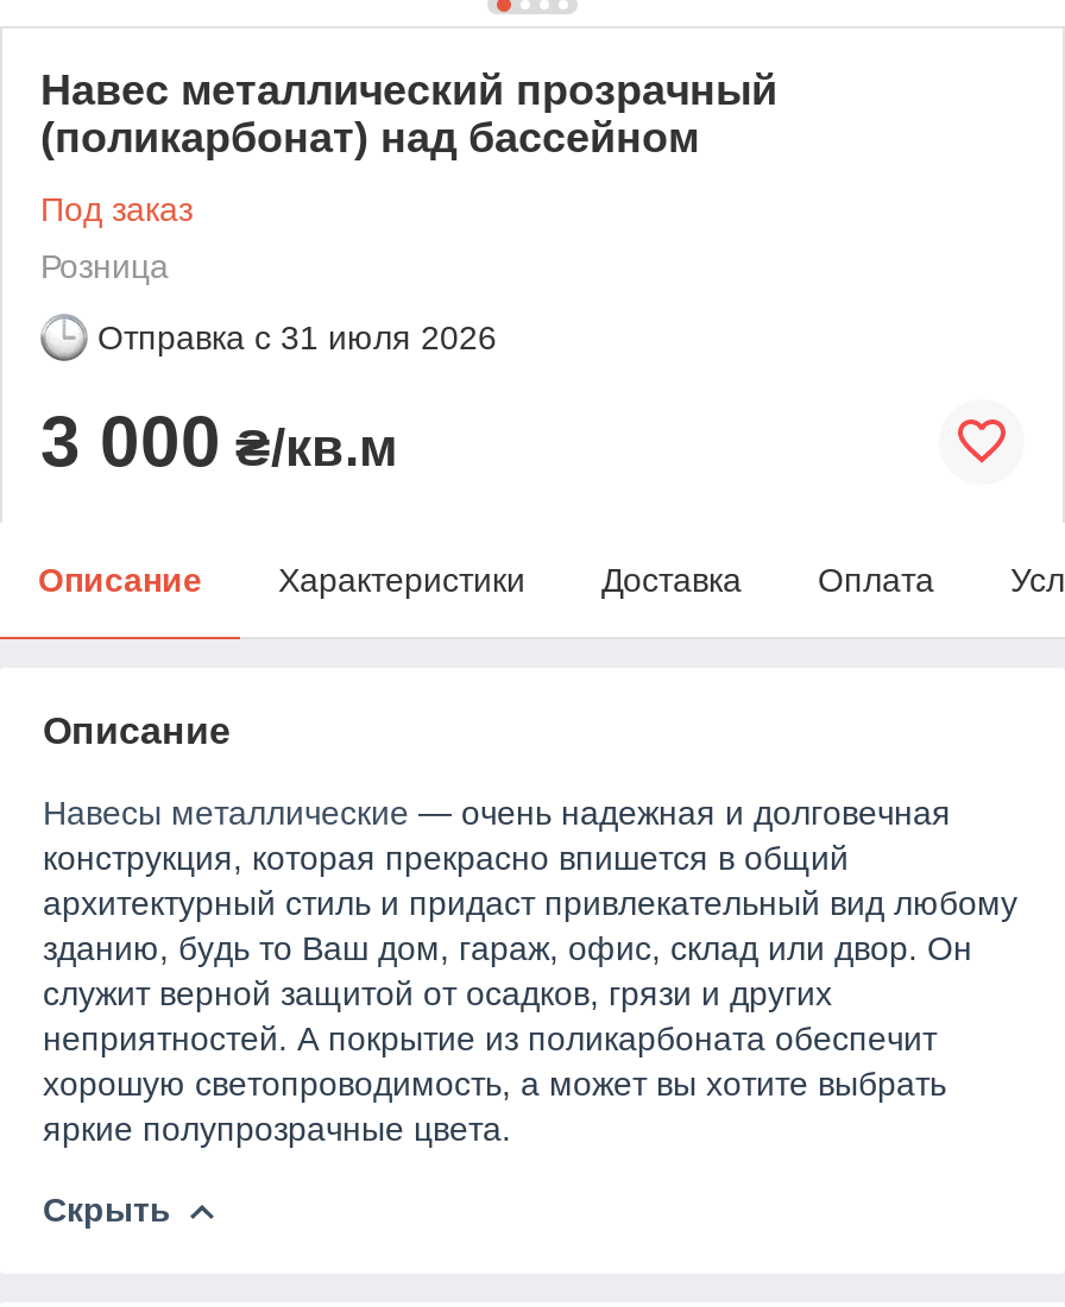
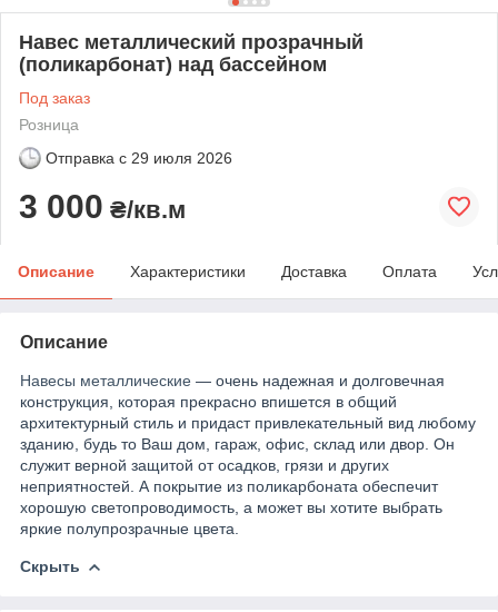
[97,318,497,356] Отправка с 31 июля 2026 -> [46,149,232,167] Отправка с 29 июля 2026

